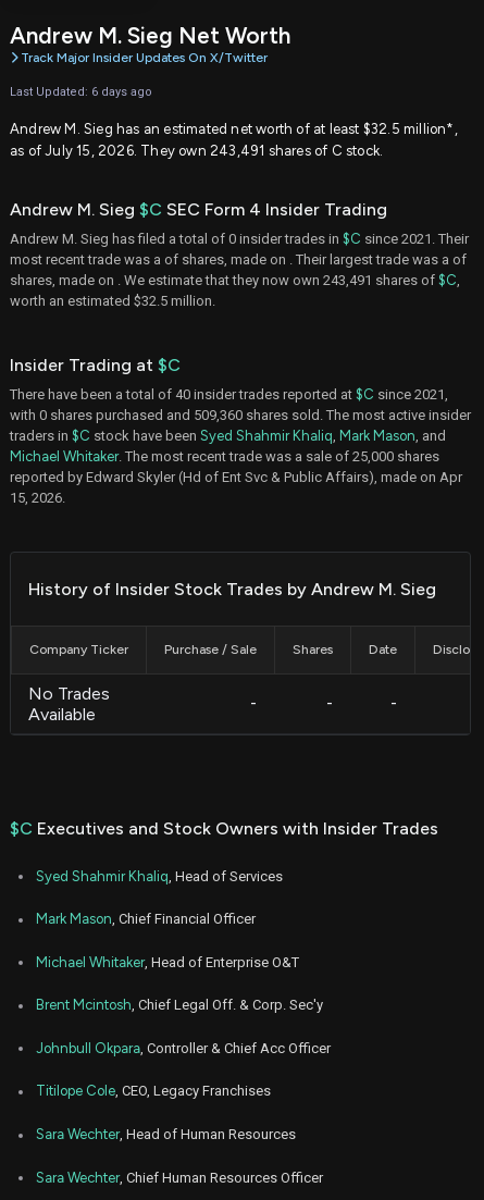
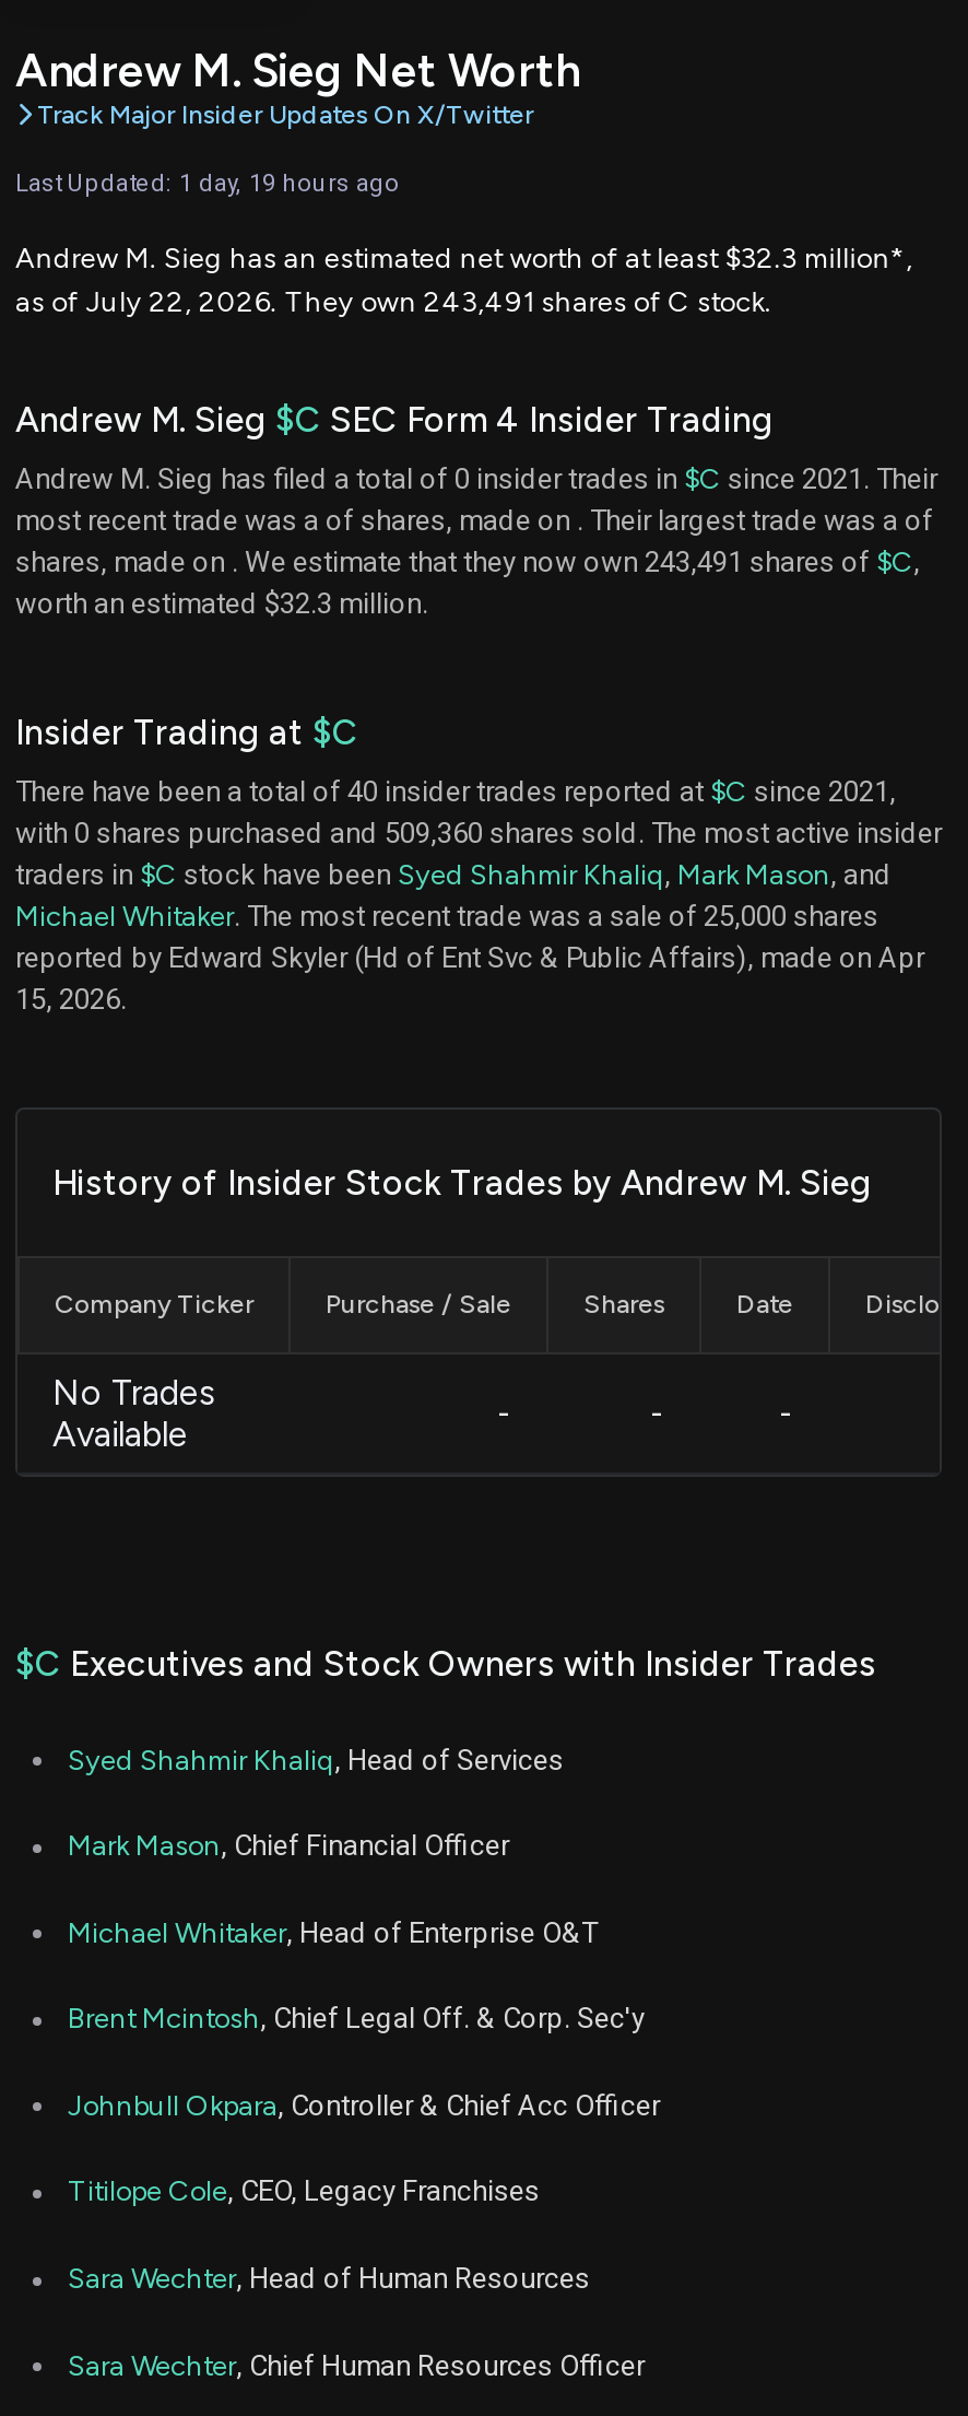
[10,84,152,99] Last Updated: 6 days ago -> [15,169,400,197] Last Updated: 1 day, 19 hours ago
[10,120,458,158] Andrew M. Sieg has an estimated net worth of at least $32.5 million*, | as of July 15, 2026. They own 243,491 shares of C stock. -> [15,241,913,317] Andrew M. Sieg has an estimated net worth of at least $32.3 million*, | as of July 22, 2026. They own 243,491 shares of C stock.
[10,292,215,309] worth an estimated $32.5 million. -> [15,586,428,619] worth an estimated $32.3 million.

